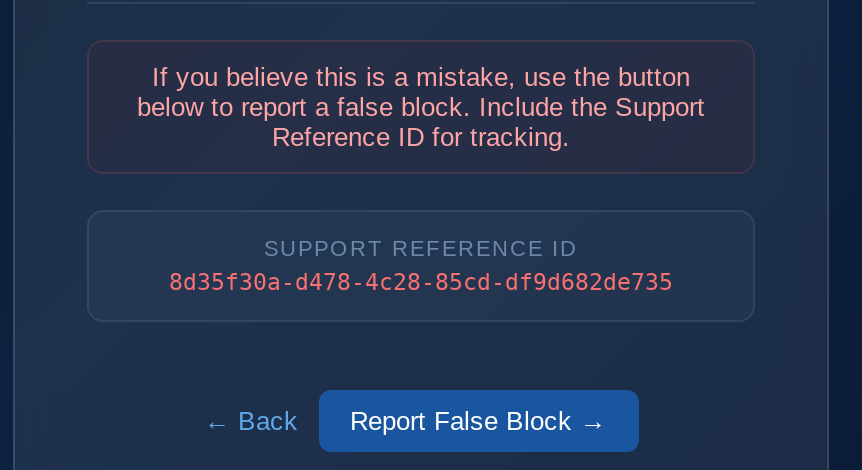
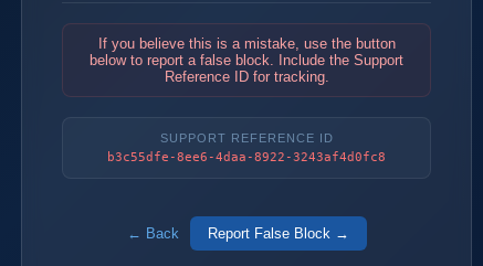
[169,268,673,296] 8d35f30a-d478-4c28-85cd-df9d682de735 -> [107,149,386,164] b3c55dfe-8ee6-4daa-8922-3243af4d0fc8

